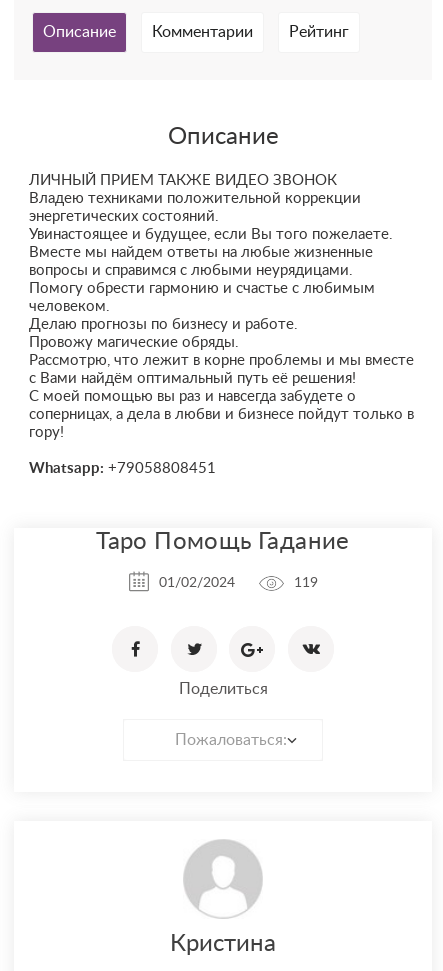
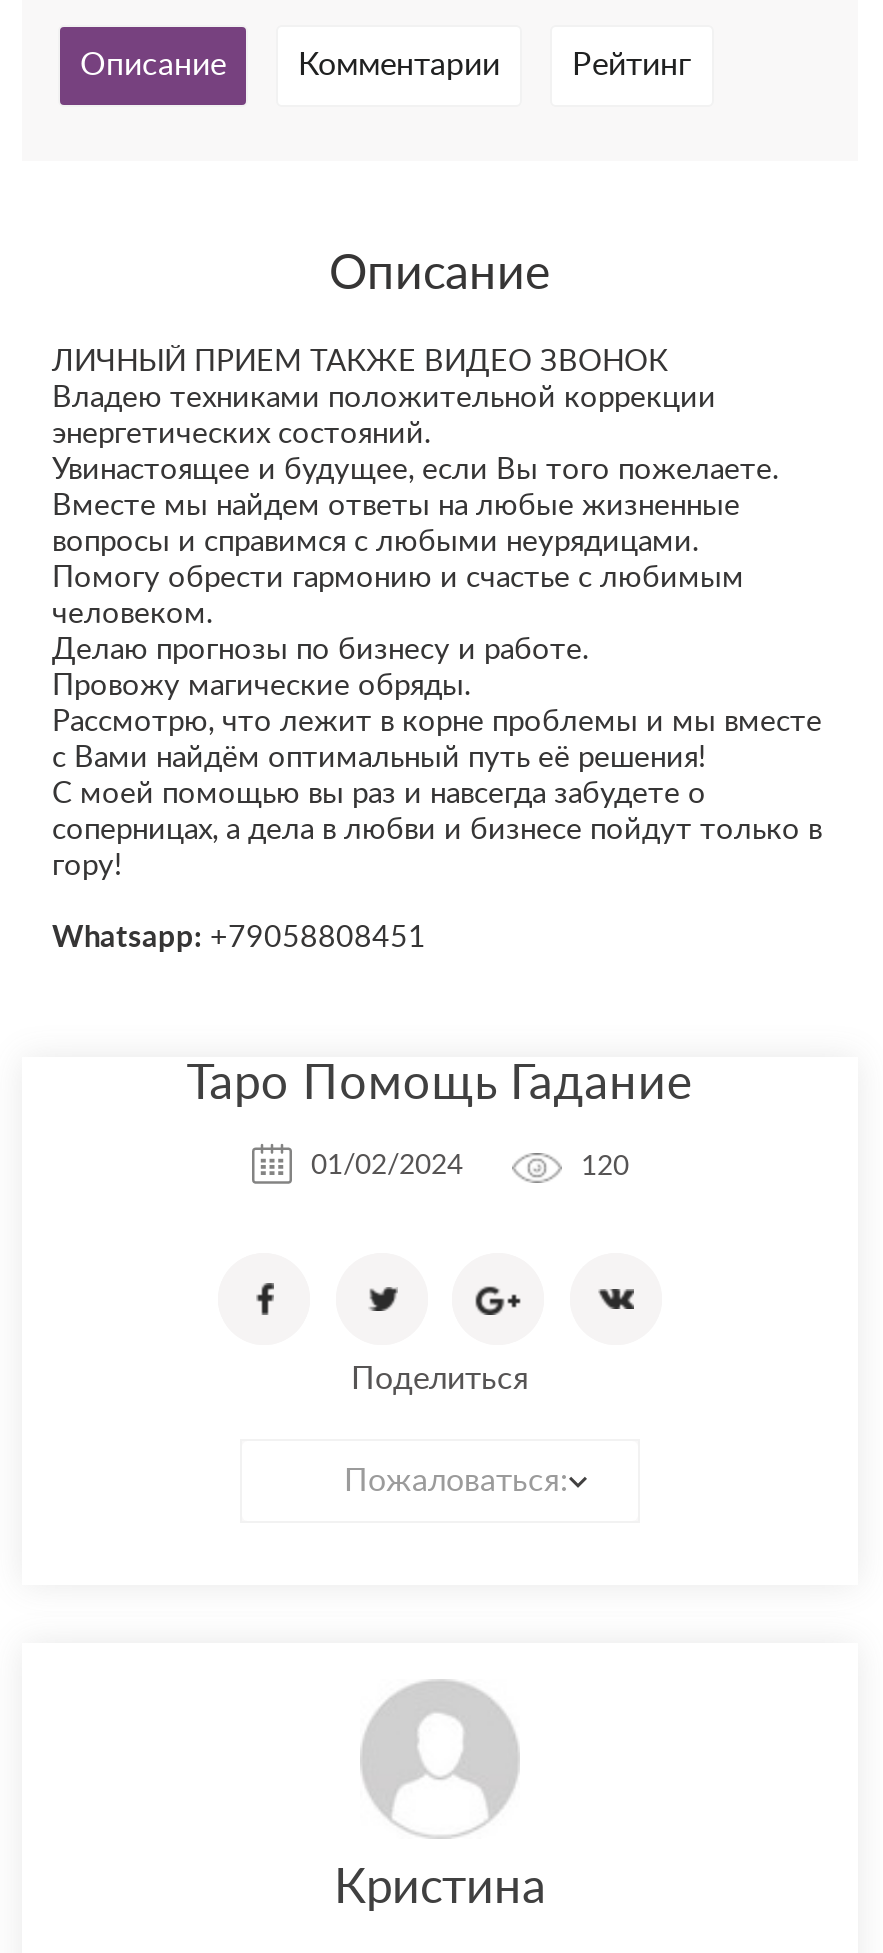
[293,576,317,590] 119 -> [581,1153,629,1181] 120

